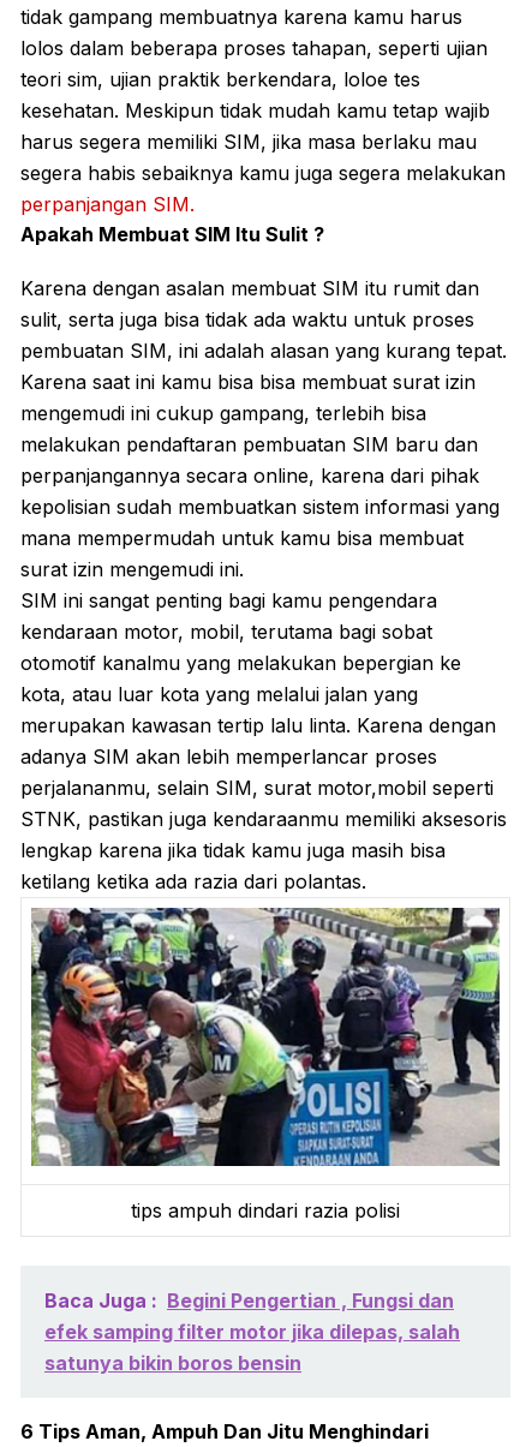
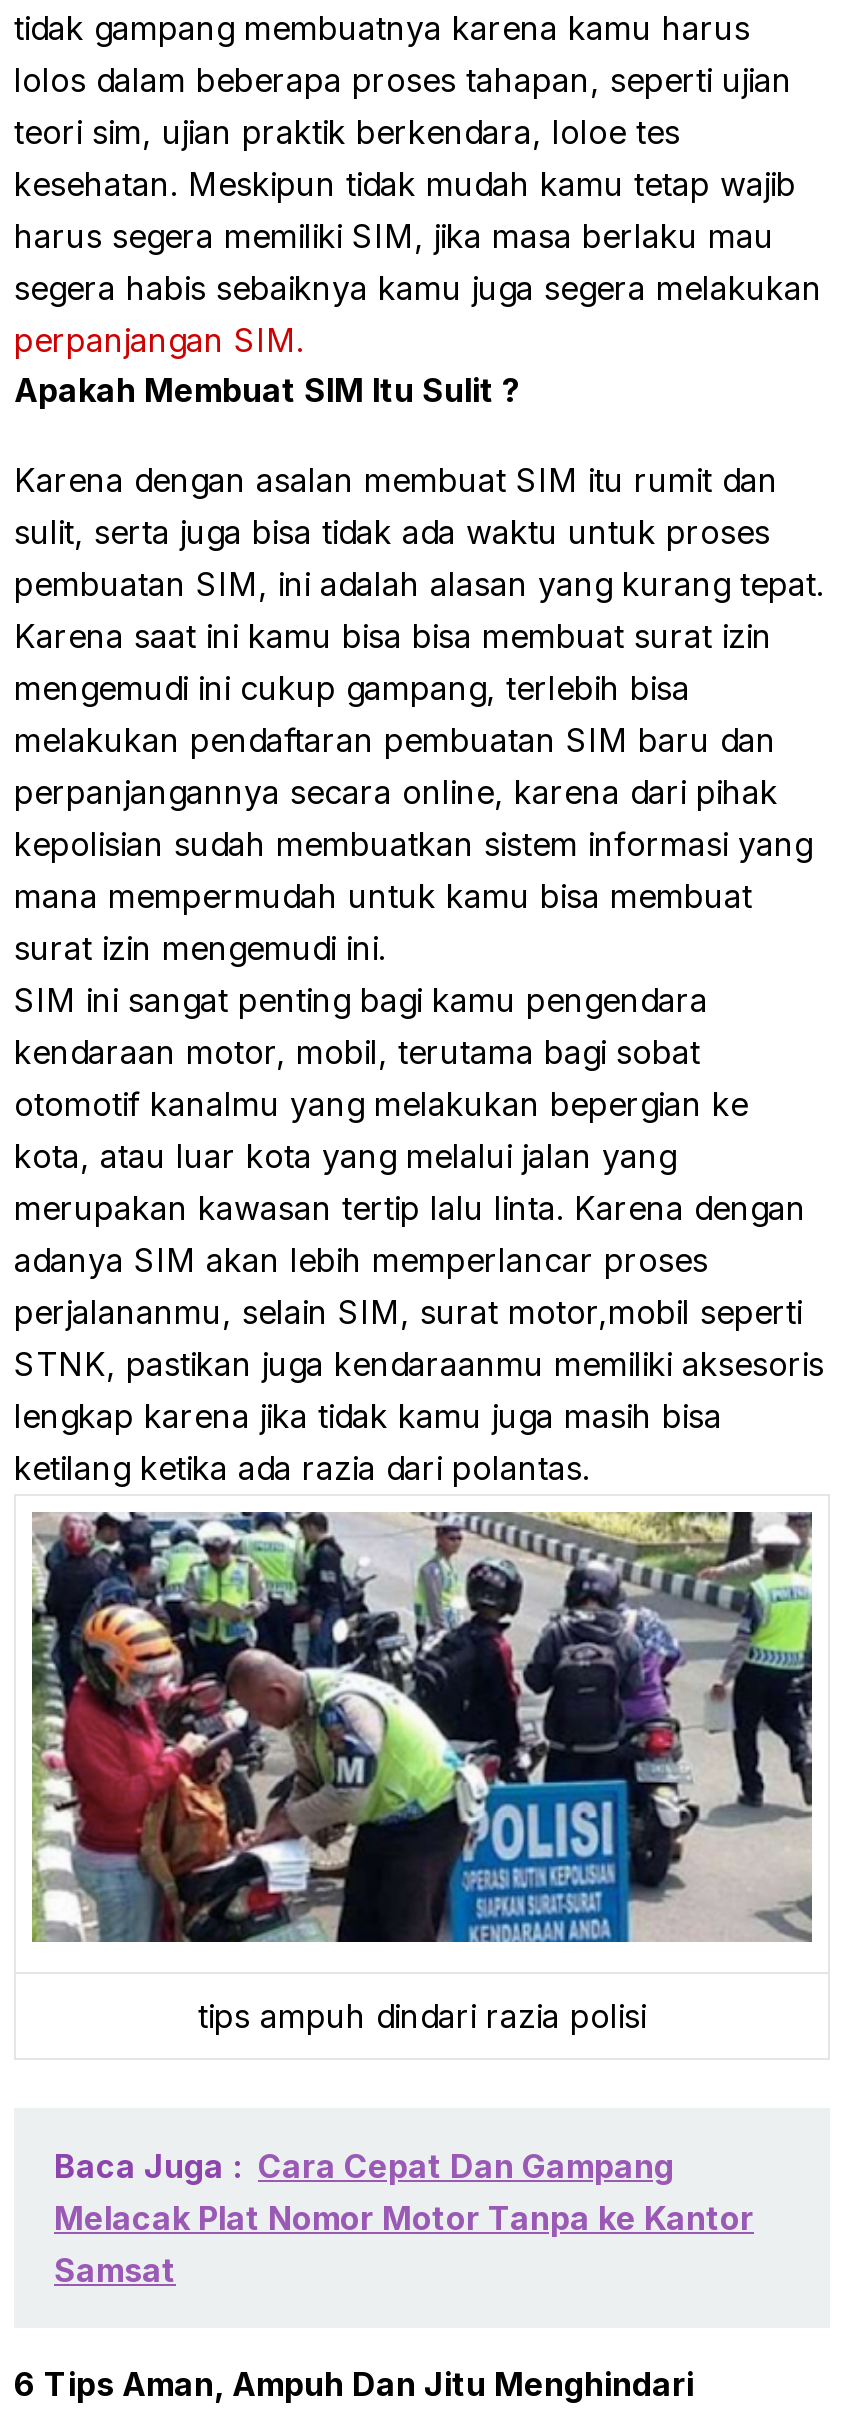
[44,1288,460,1375] Baca Juga : Begini Pengertian , Fungsi dan | efek samping filter motor jika dilepas, salah | satunya bikin boros bensin -> [54,2146,754,2290] Baca Juga : Cara Cepat Dan Gampang | Melacak Plat Nomor Motor Tanpa ke Kantor | Samsat

